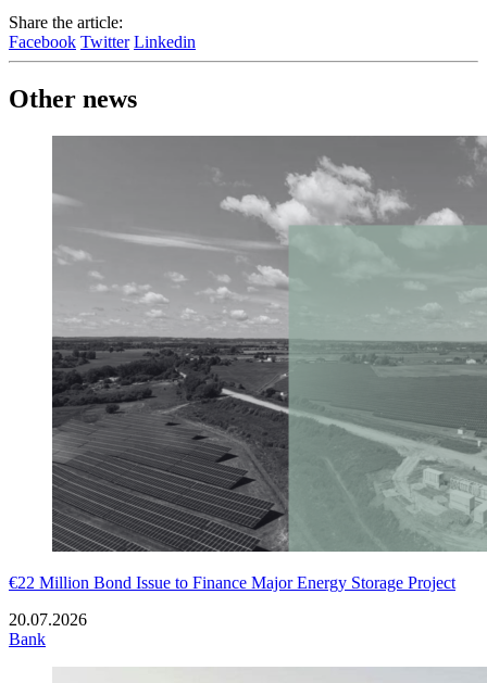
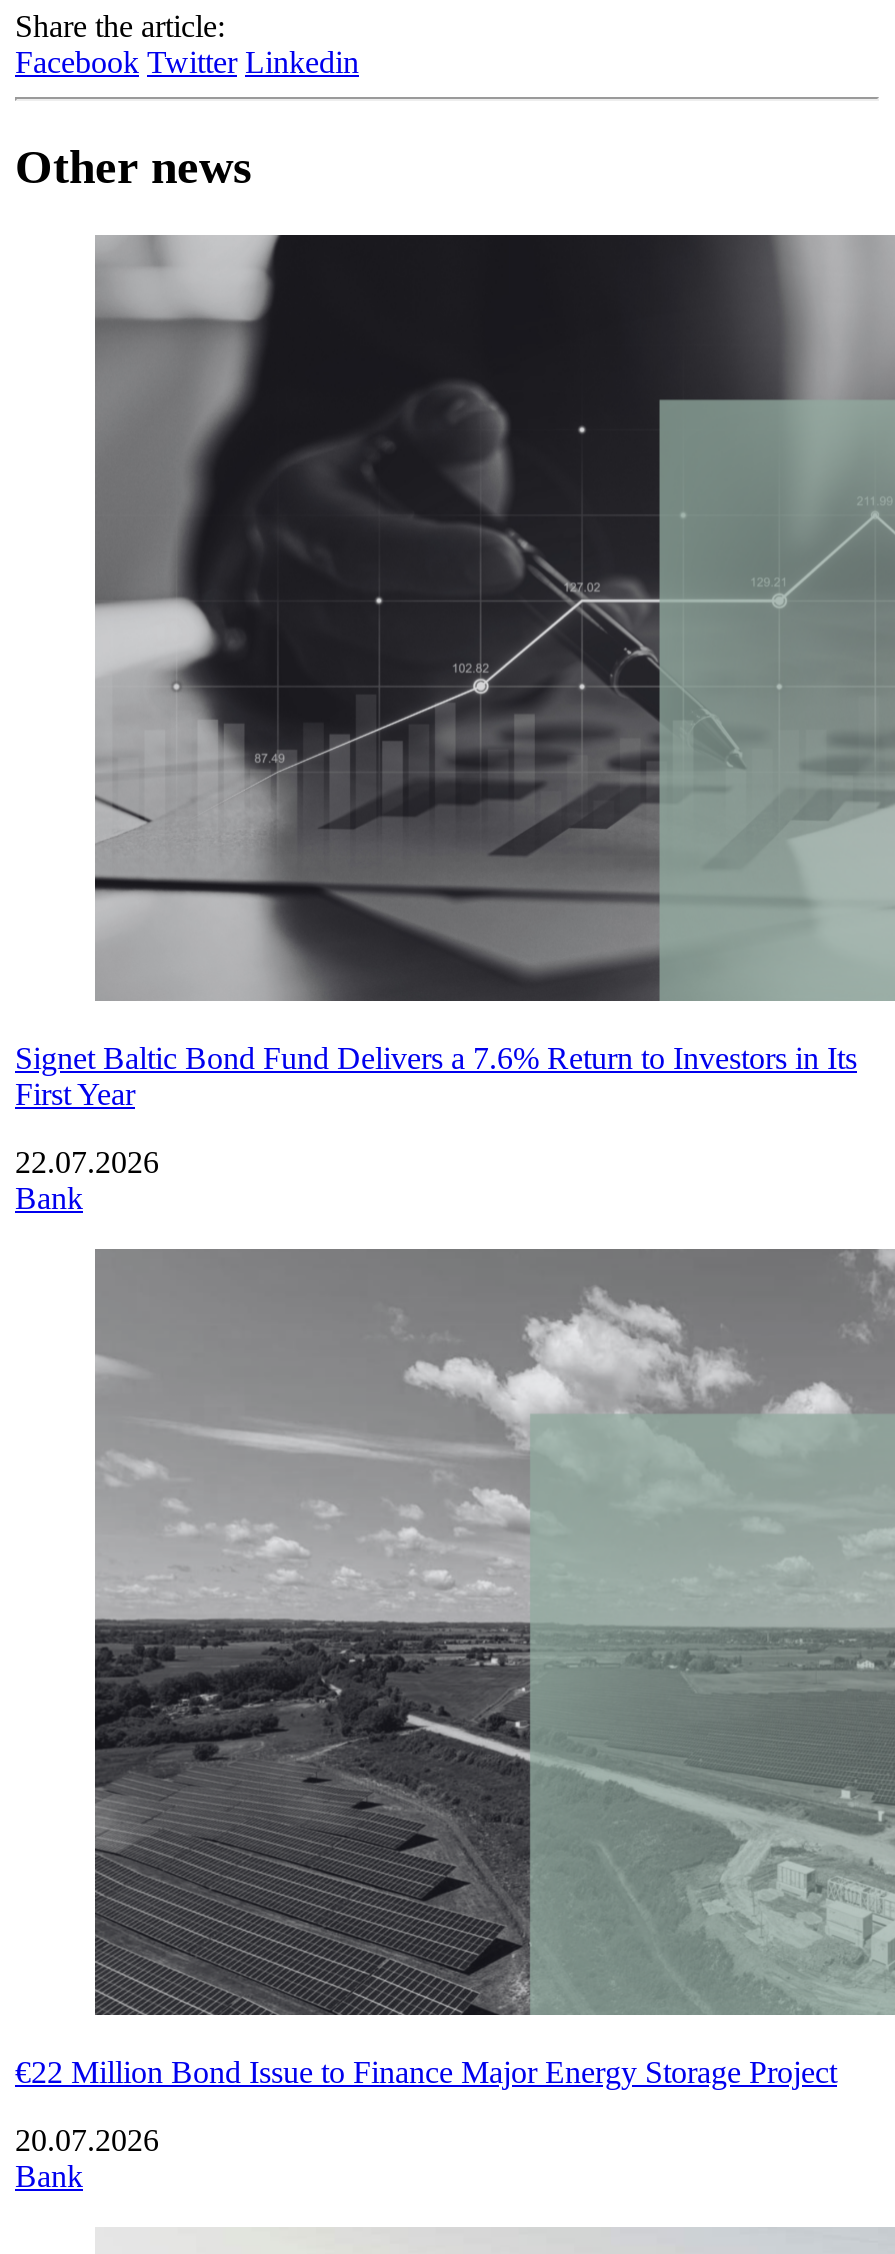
none -> [15,233,889,1214] [image] | Signet Baltic Bond Fund Delivers a 7.6% Return to Investors in Its | First Year | 22.07.2026 | Bank

